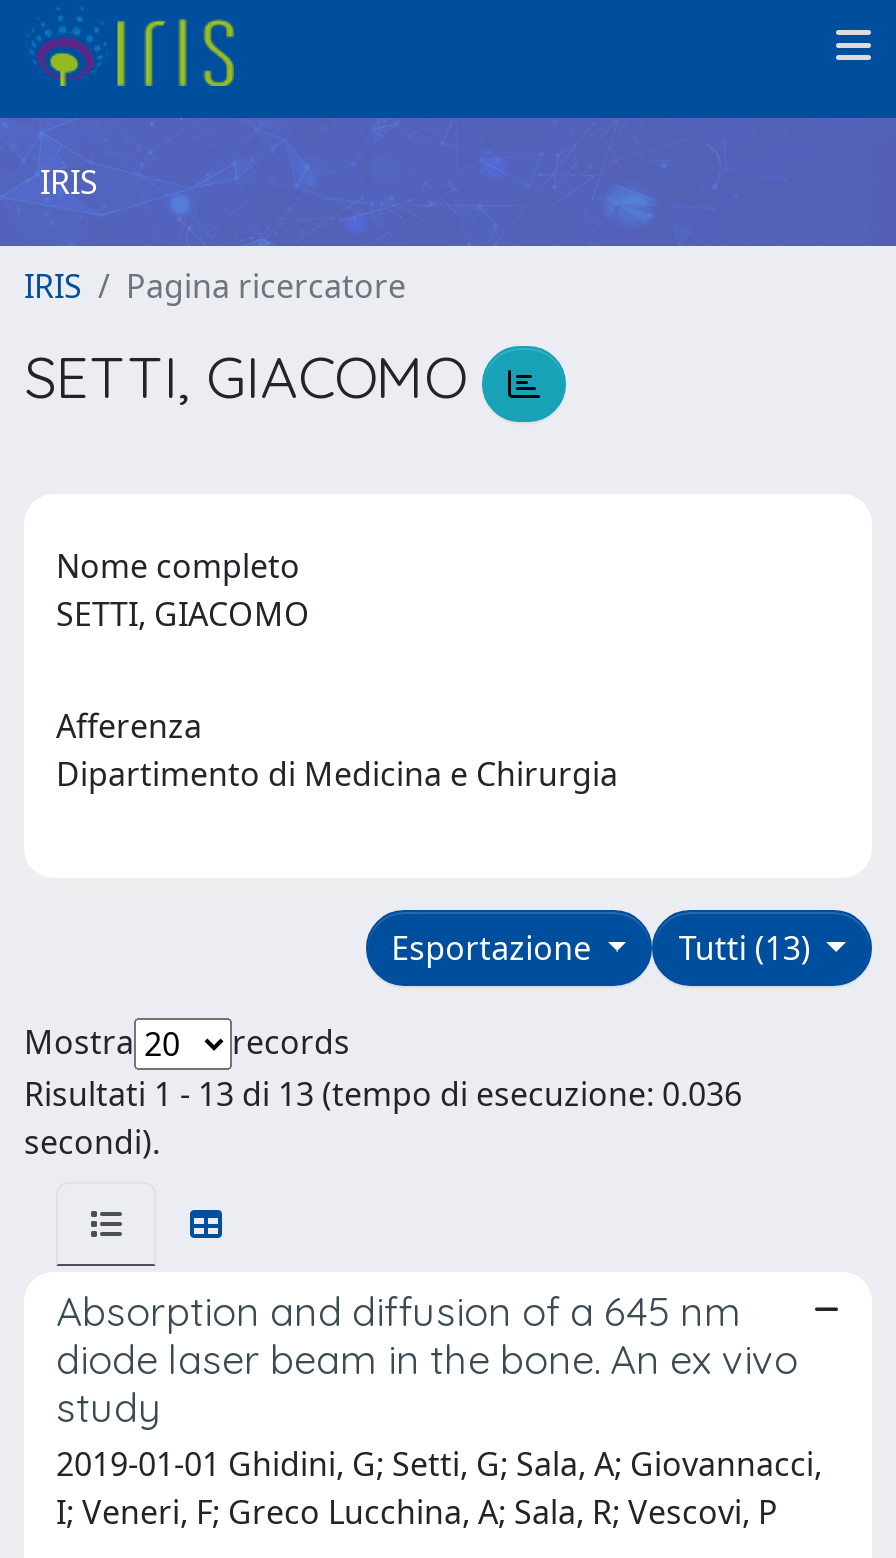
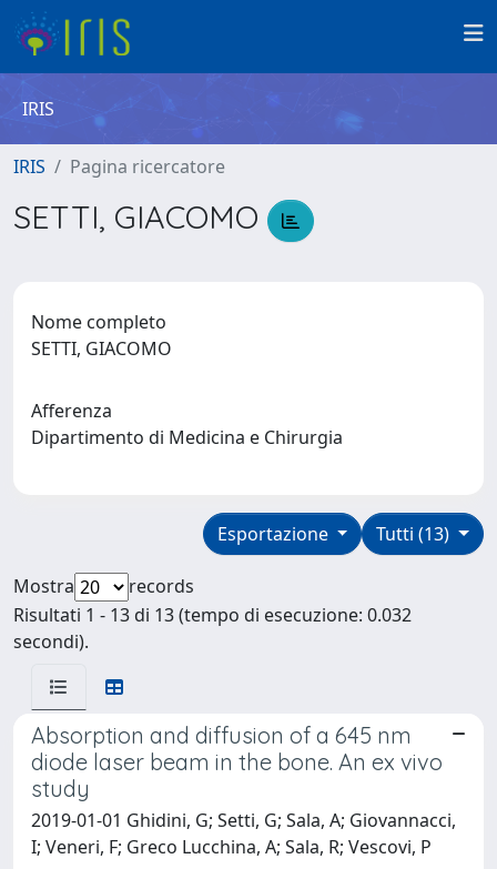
[24,1072,742,1116] Risultati 1 - 13 di 13 (tempo di esecuzione: 0.036 -> [13,602,412,627] Risultati 1 - 13 di 13 (tempo di esecuzione: 0.032

